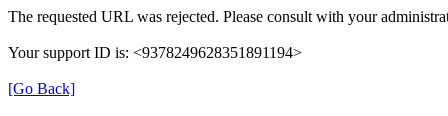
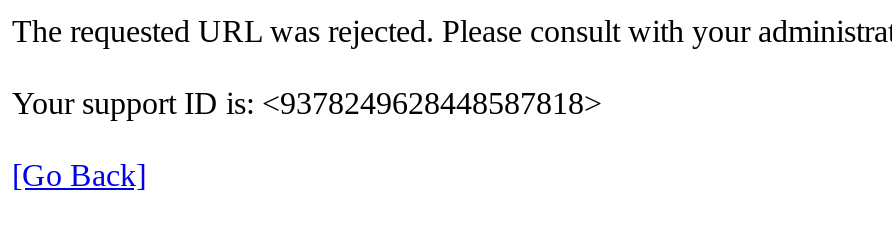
[8,44,302,61] Your support ID is: <9378249628351891194> -> [12,86,602,120] Your support ID is: <9378249628448587818>

